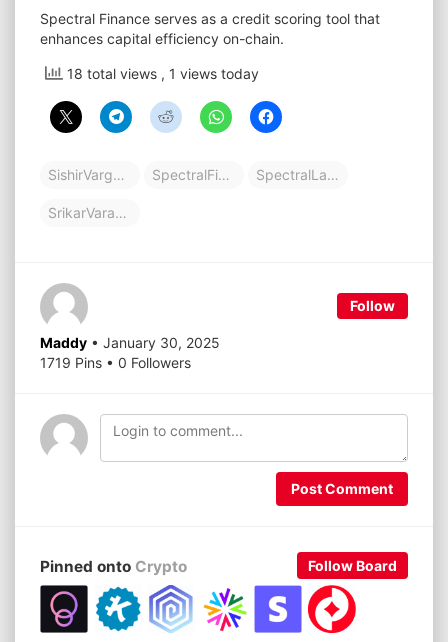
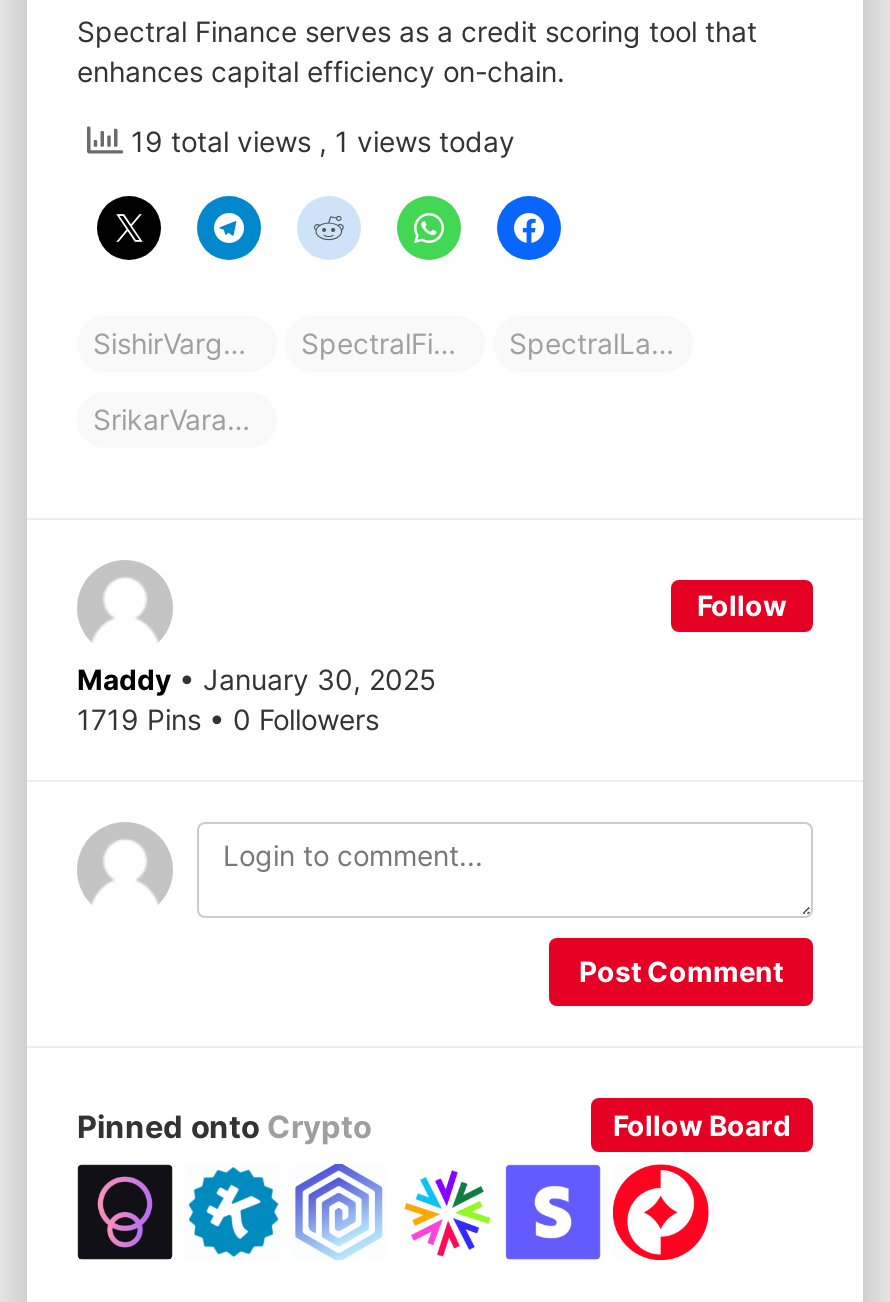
[63,65,259,82] 18 total views, 1 views today -> [123,124,515,158] 19 total views, 1 views today

